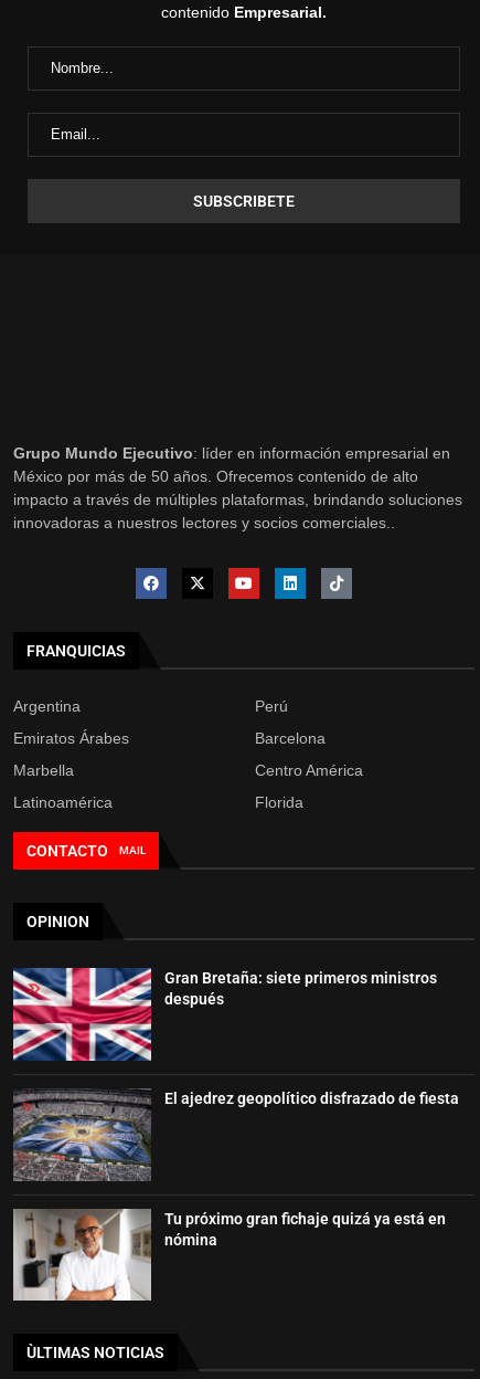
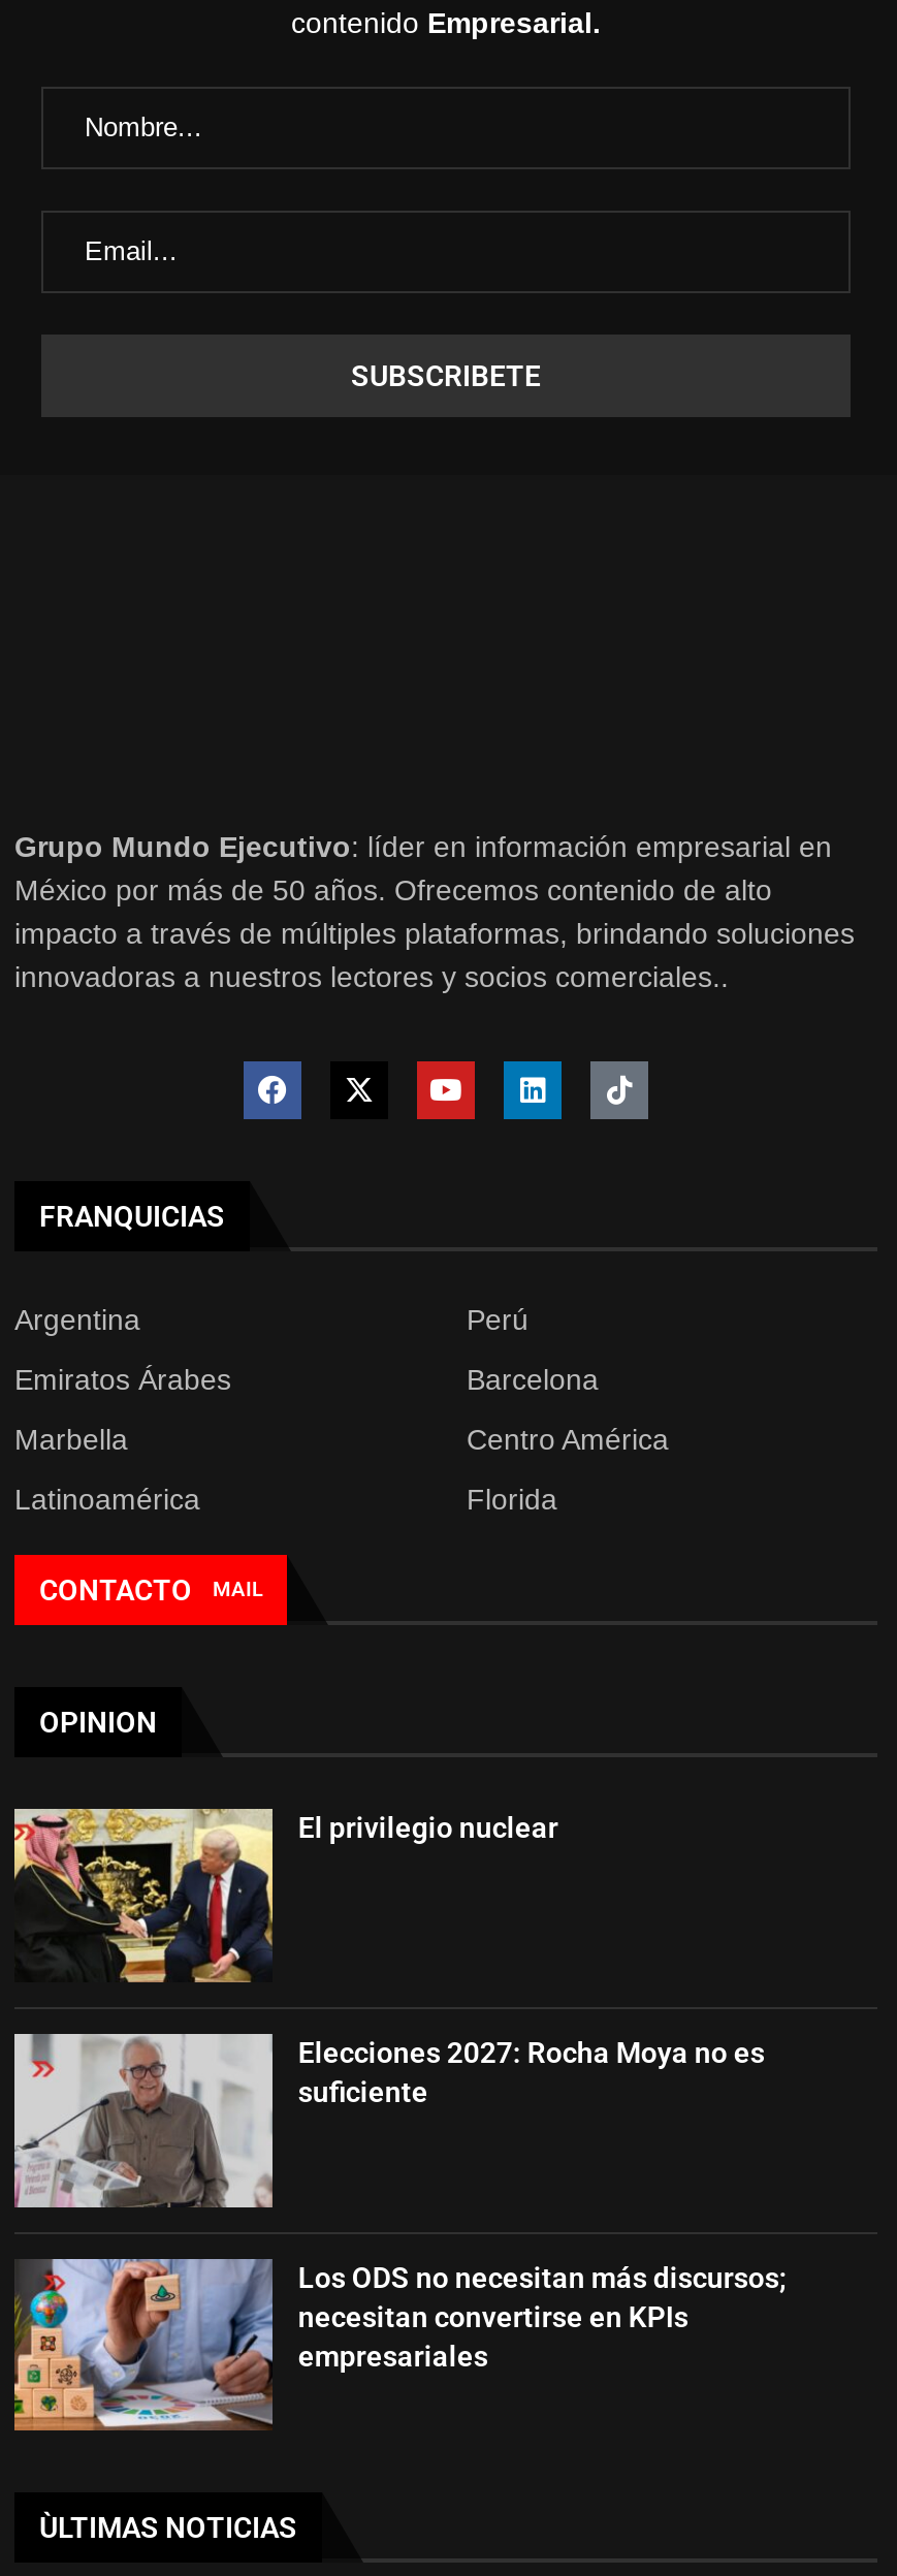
[12,967,437,1062] [image] | Gran Bretaña: siete primeros ministros | después -> [12,1807,558,1984] [image] | El privilegio nuclear
[13,1088,459,1181] [image] | El ajedrez geopolítico disfrazado de fiesta -> [12,2032,765,2207] [image] | Elecciones 2027: Rocha Moya no es | suficiente
[12,1209,446,1302] [image] | Tu próximo gran fichaje quizá ya está en | nómina -> [12,2257,787,2432] [image] | Los ODS no necesitan más discursos; | necesitan convertirse en KPIs | empresariales

